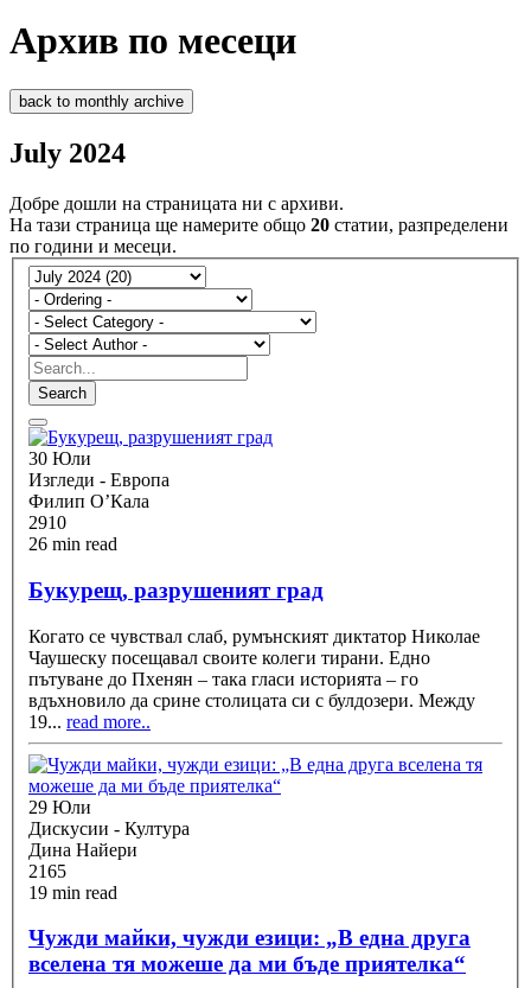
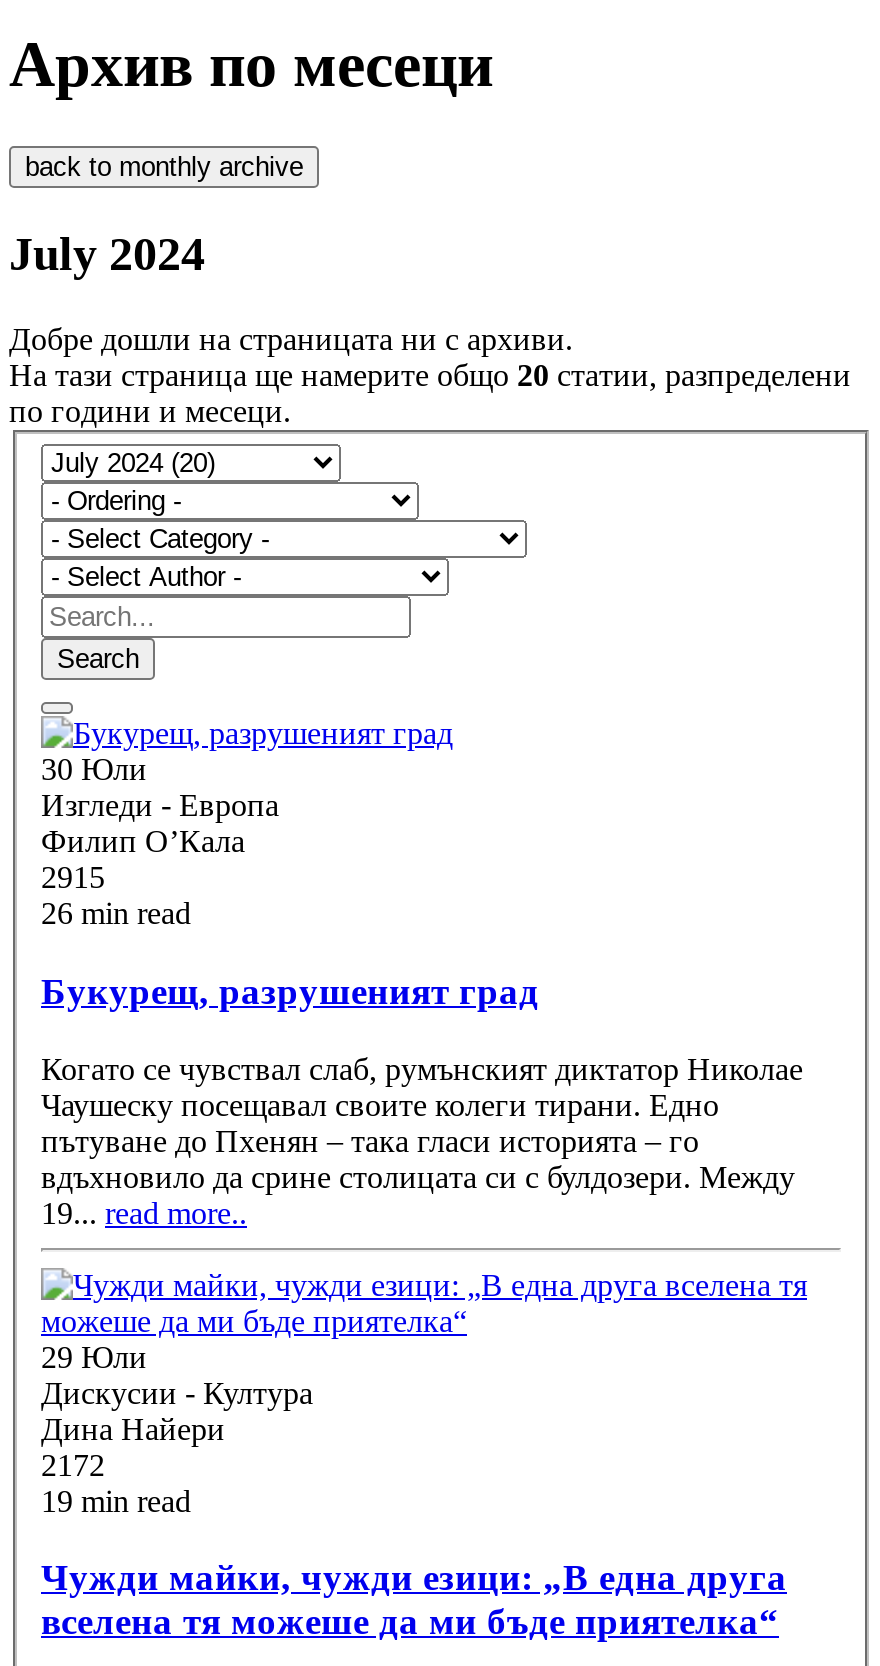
[28,513,66,533] 2910 -> [41,861,105,895] 2915
[28,861,66,881] 2165 -> [41,1447,105,1481] 2172

